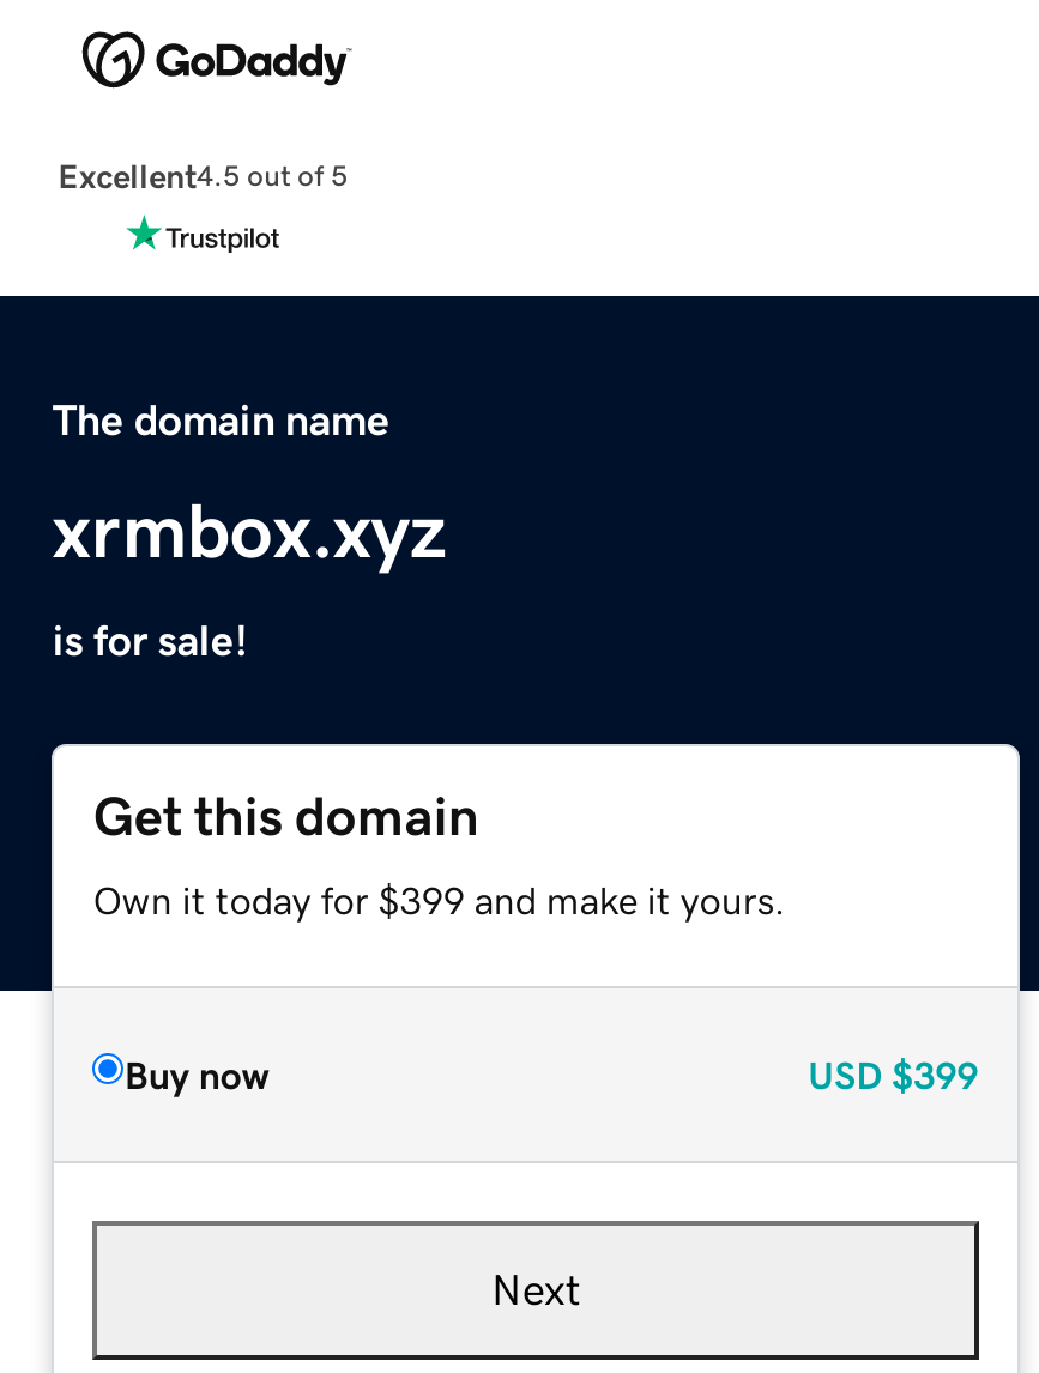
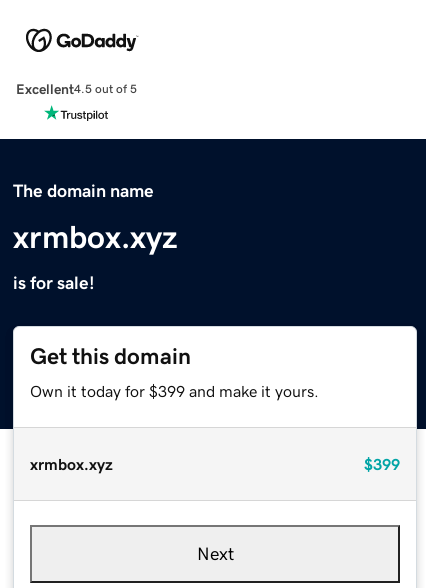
[124,1055,978,1093] Buy now | USD $399 -> [30,456,400,472] xrmbox.xyz | $399

